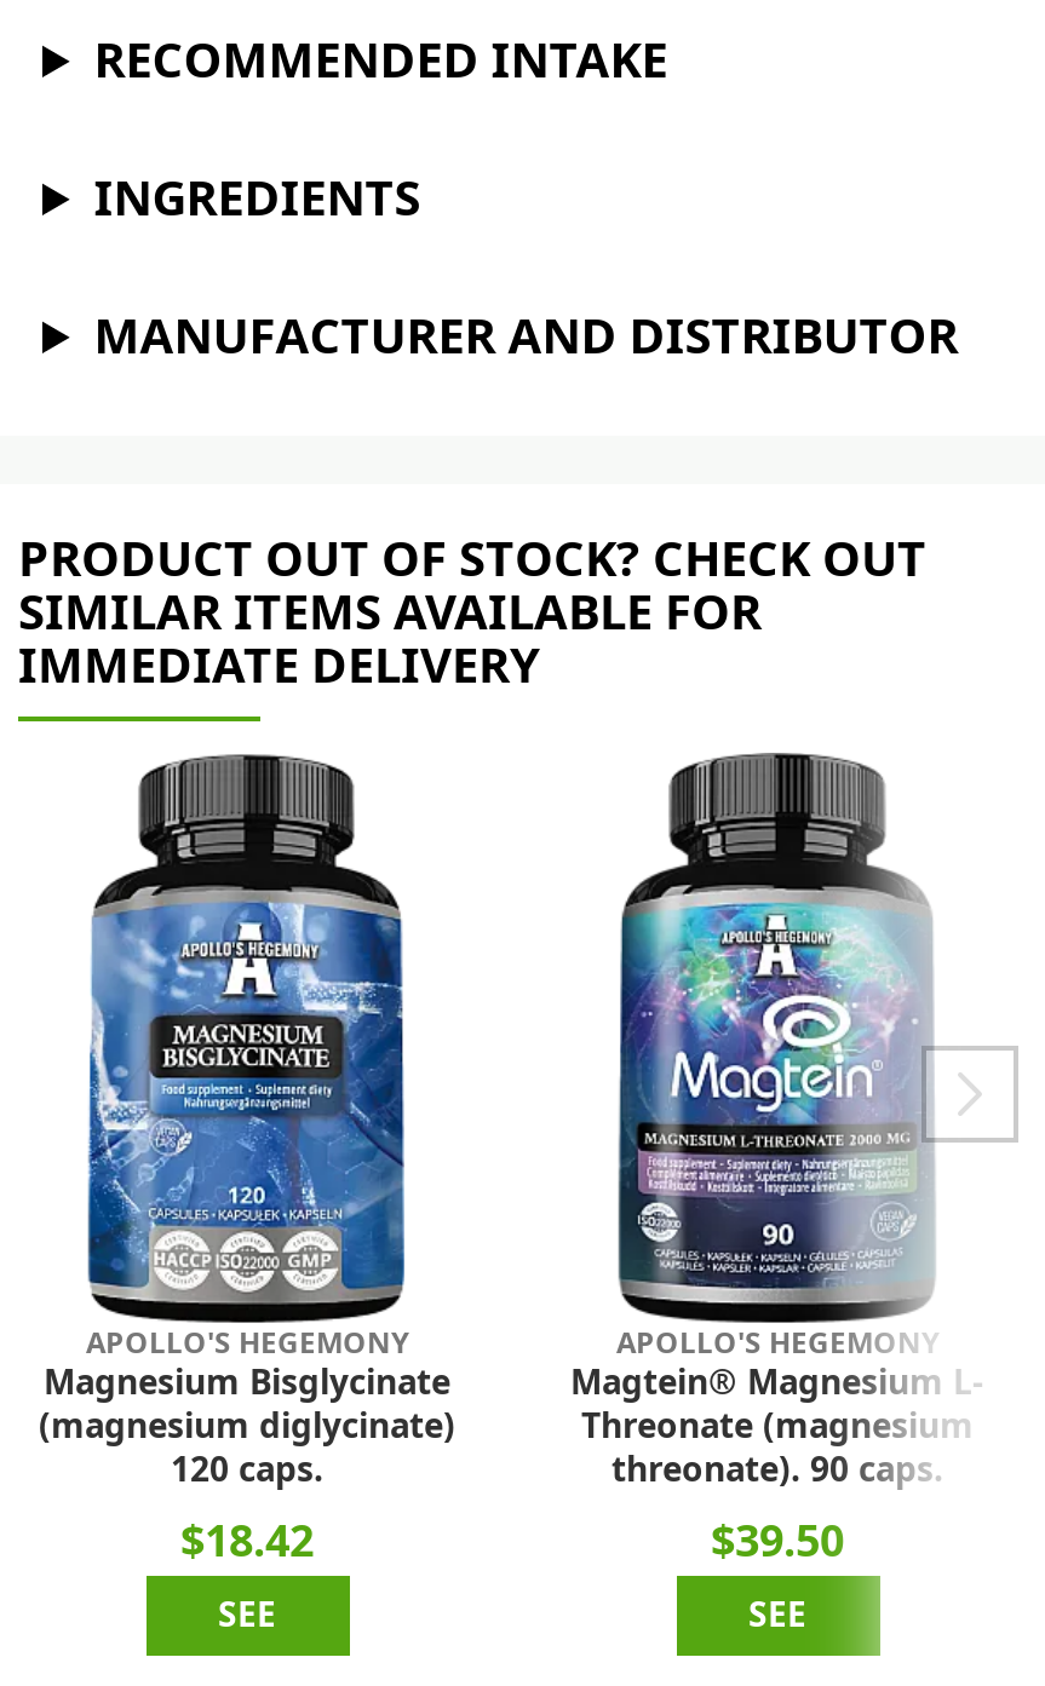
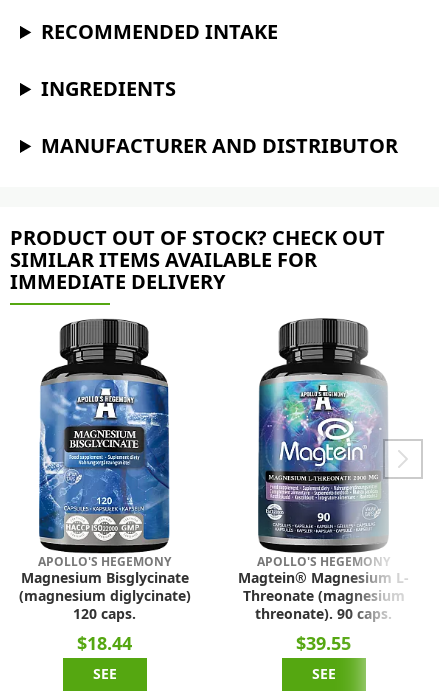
[180,1517,314,1561] $18.42 -> [77,634,132,652] $18.44
[711,1517,844,1561] $39.50 -> [296,634,351,652] $39.55

